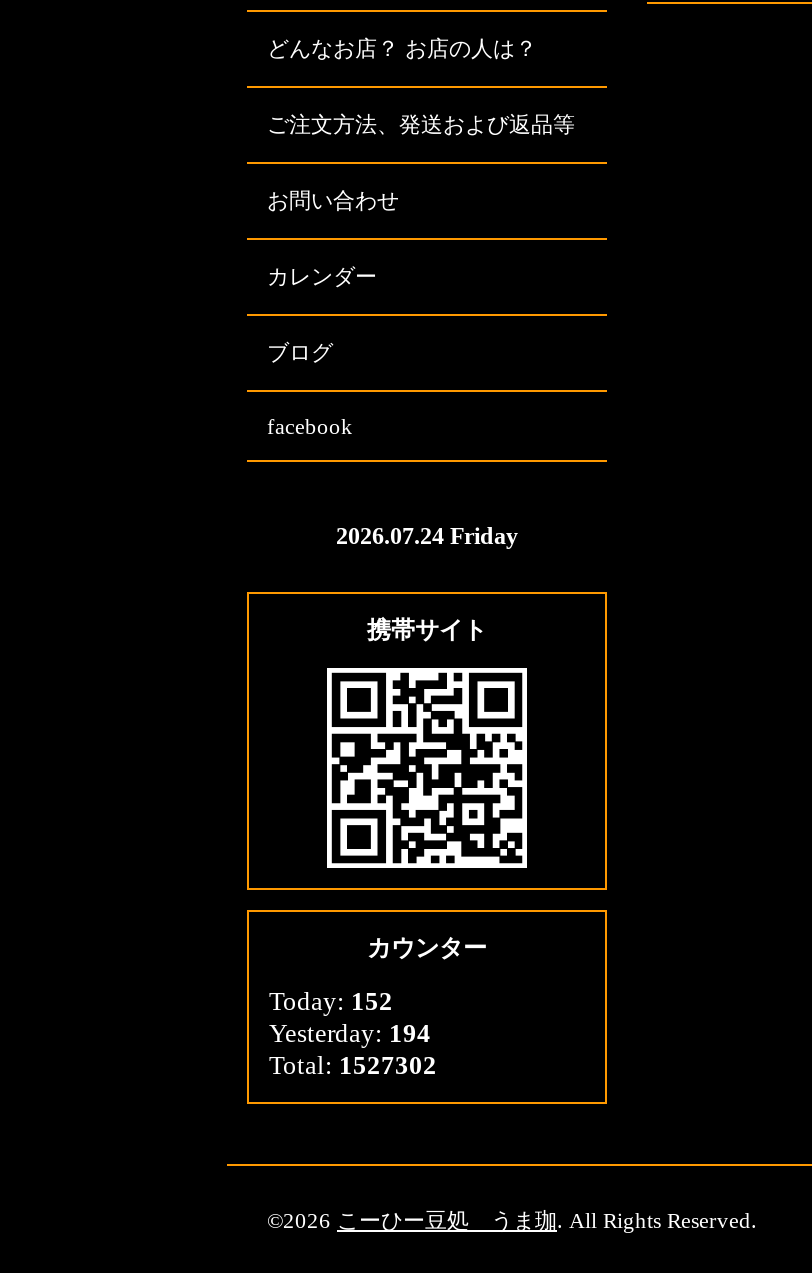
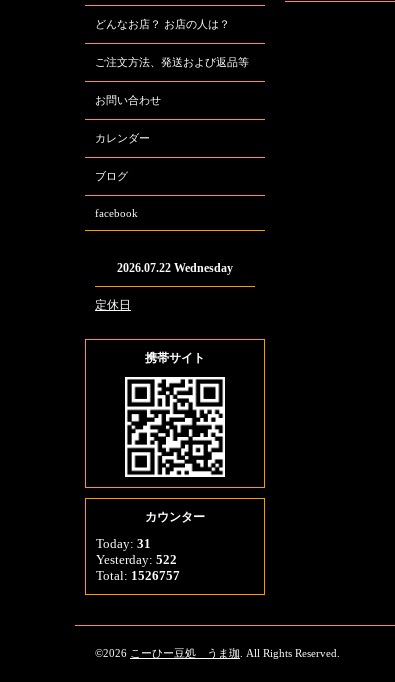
[336,522,518,550] 2026.07.24 Friday -> [95,261,233,312] 2026.07.22 Wednesday | 定休日
[269,986,393,1016] Today: 152 -> [96,536,151,551] Today: 31
[269,1018,431,1048] Yesterday: 194 -> [96,552,177,567] Yesterday: 522
[269,1050,437,1080] Total: 1527302 -> [96,568,180,583] Total: 1526757

